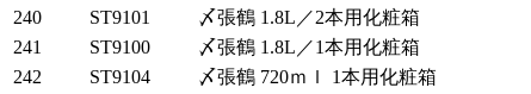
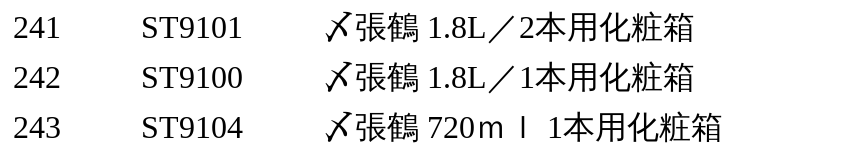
[13,7,42,27] 240 -> [13,10,61,44] 241
[13,37,42,57] 241 -> [13,60,61,94] 242
[13,67,42,87] 242 -> [13,110,61,144] 243

